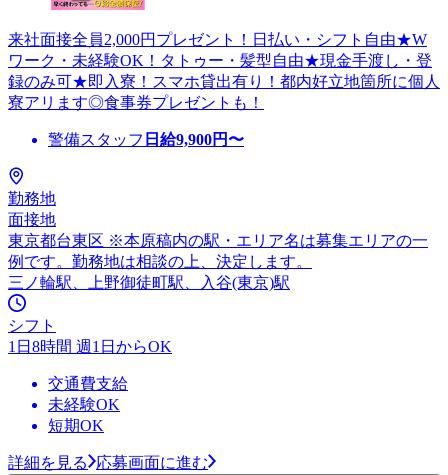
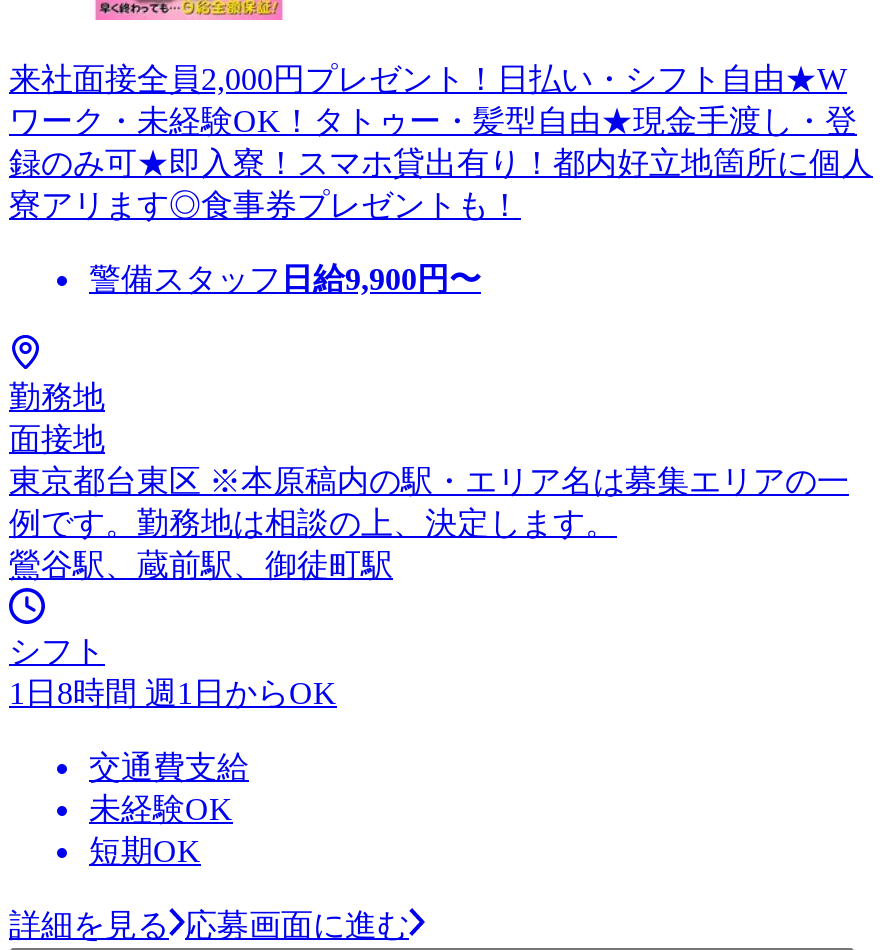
[8,274,290,291] 三ノ輪駅、上野御徒町駅、入谷(東京)駅 -> [9,548,393,582] 鶯谷駅、蔵前駅、御徒町駅

